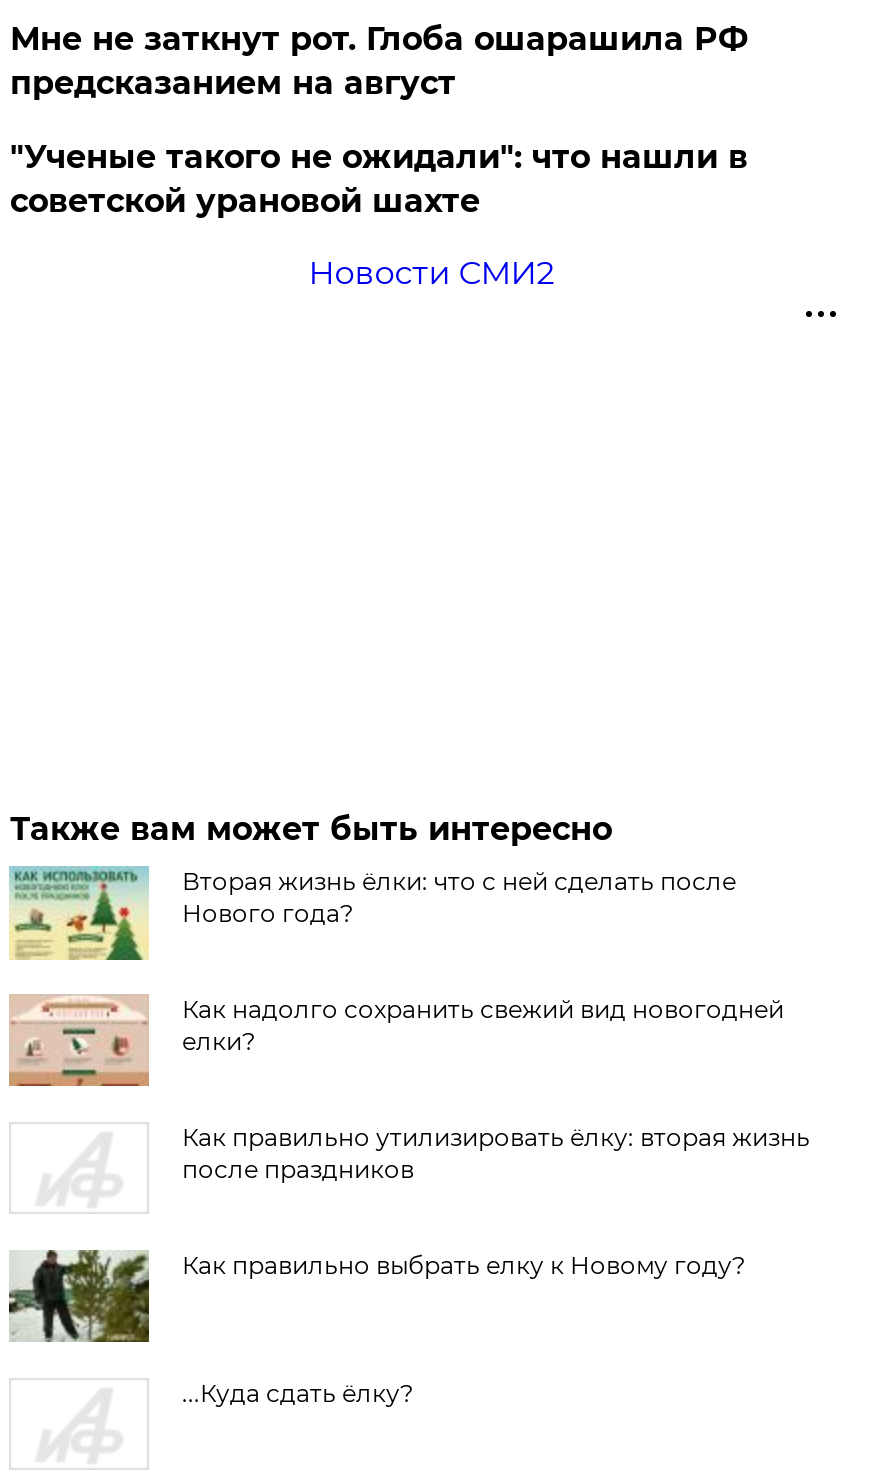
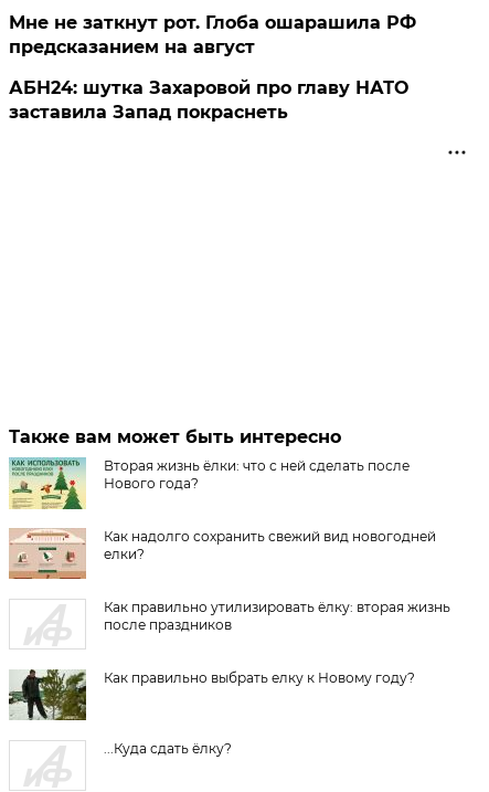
[10,138,748,292] "Ученые такого не ожидали": что нашли в | советской урановой шахте | Новости СМИ2 -> [9,77,409,123] АБН24: шутка Захаровой про главу НАТО | заставила Запад покраснеть

